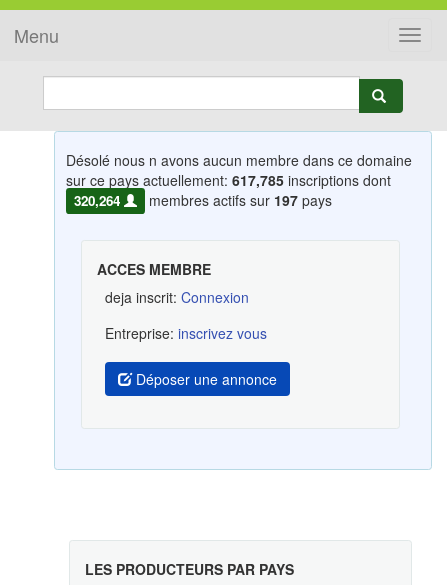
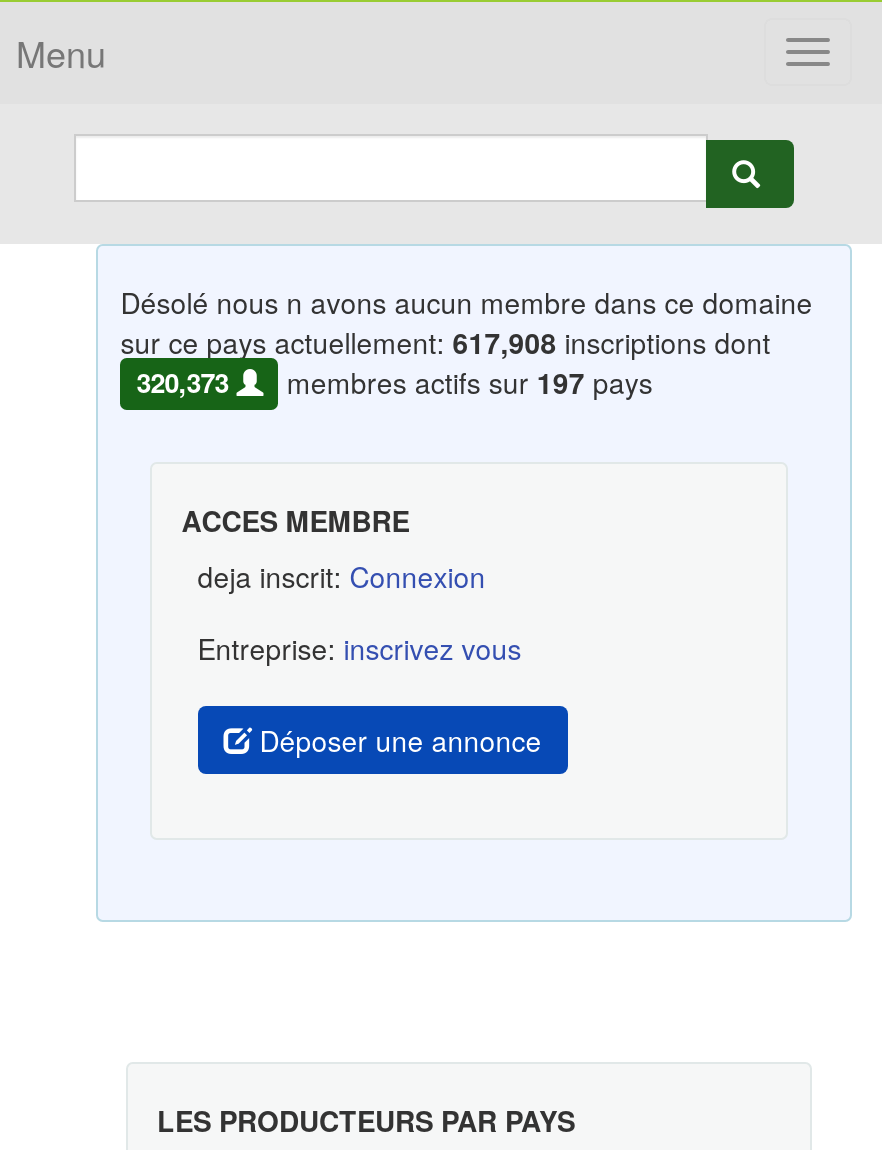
[66,170,391,190] sur ce pays actuellement: 617,785 inscriptions dont -> [120,322,770,362] sur ce pays actuellement: 617,908 inscriptions dont
[74,190,332,210] 320,264 membres actifs sur 197 pays -> [136,362,653,402] 320,373 membres actifs sur 197 pays

